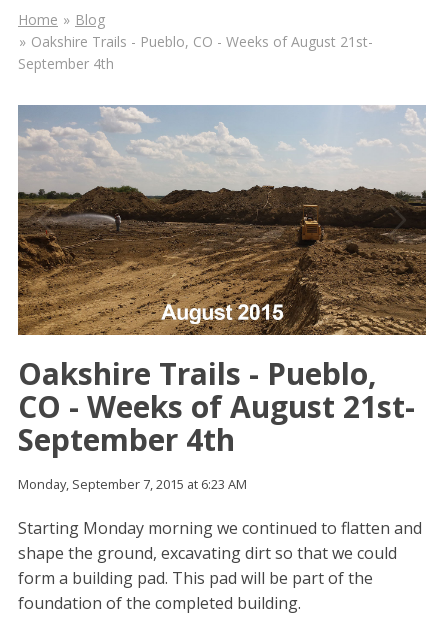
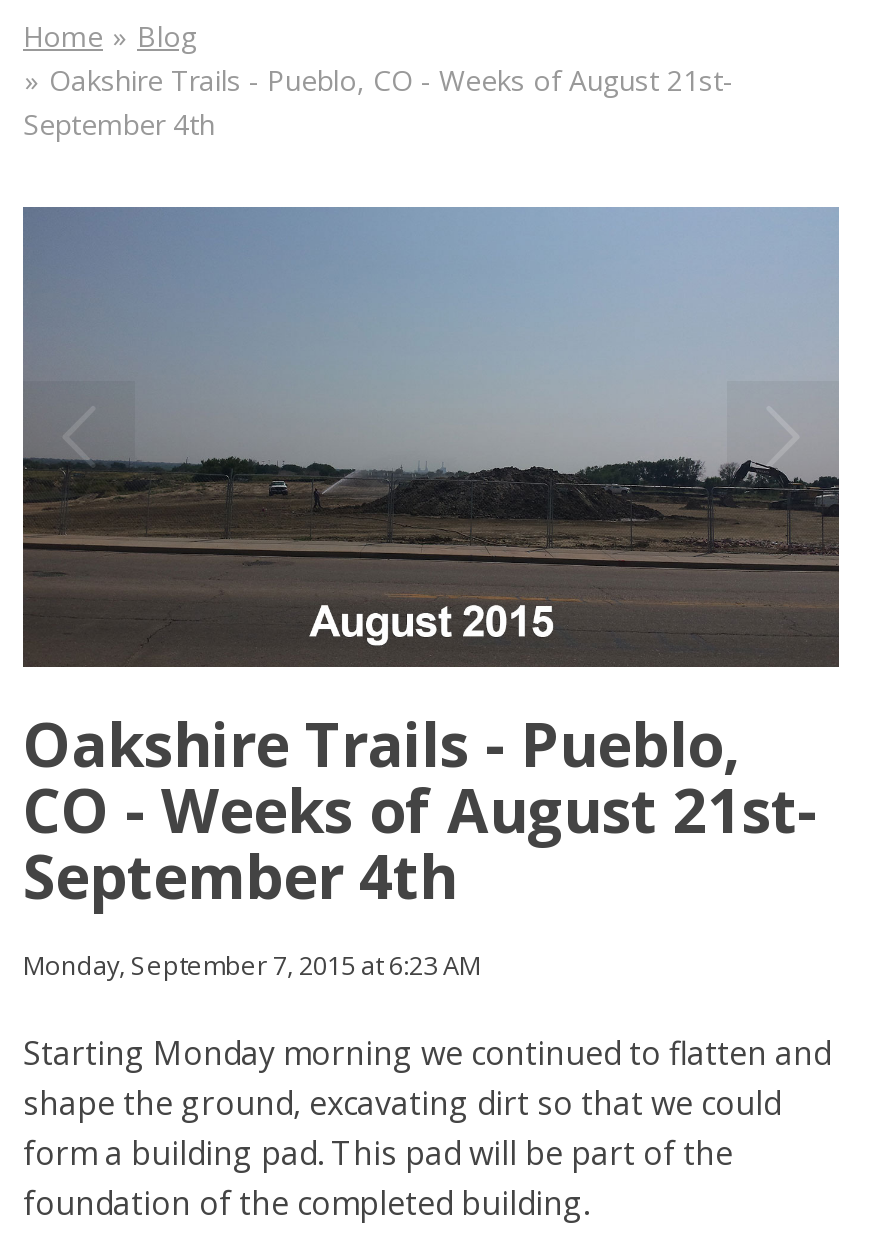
[17,106,427,336] [image] -> [21,207,841,669] [image]

